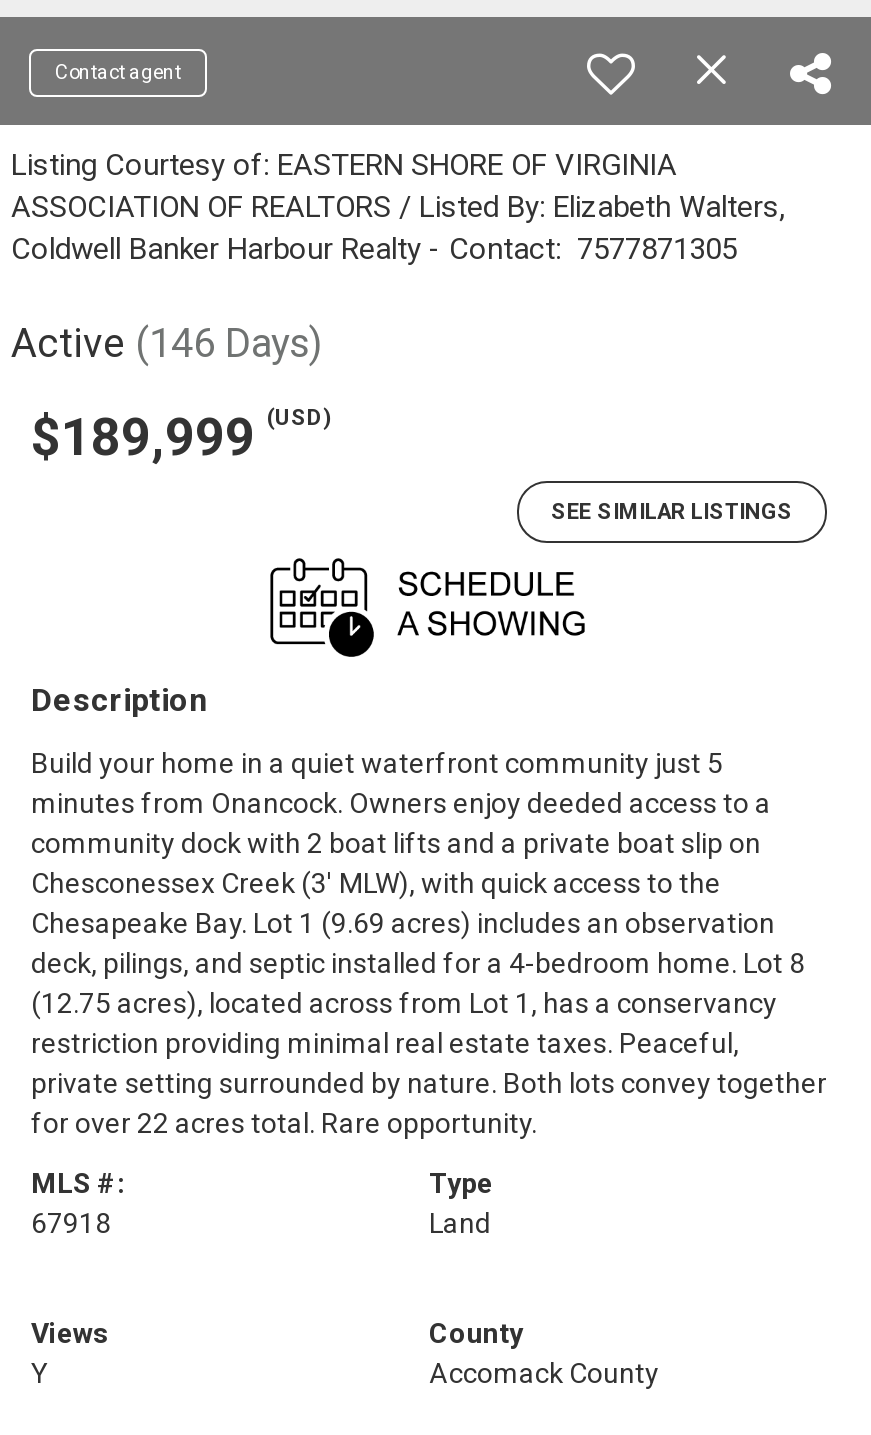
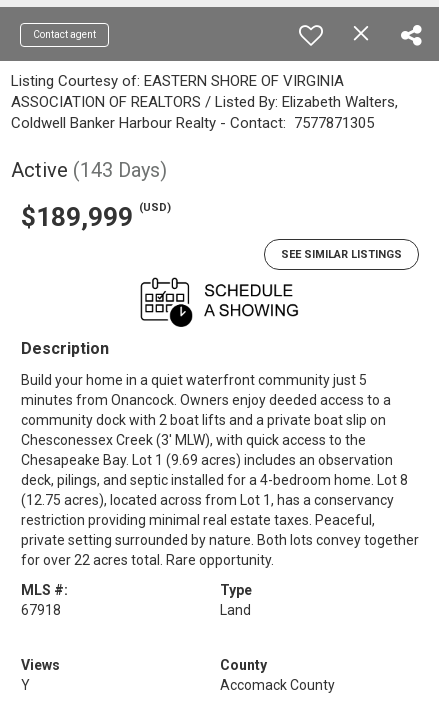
[11,319,323,367] Active (146 Days) -> [11,158,167,182] Active (143 Days)

